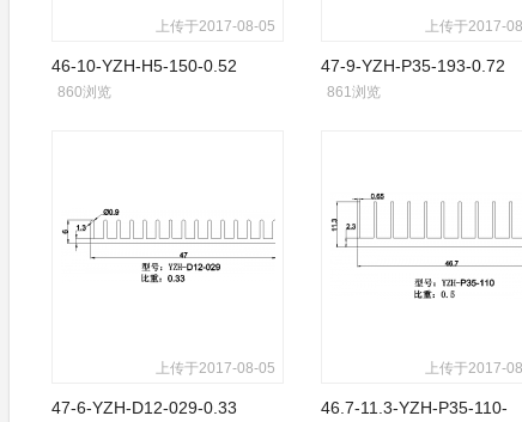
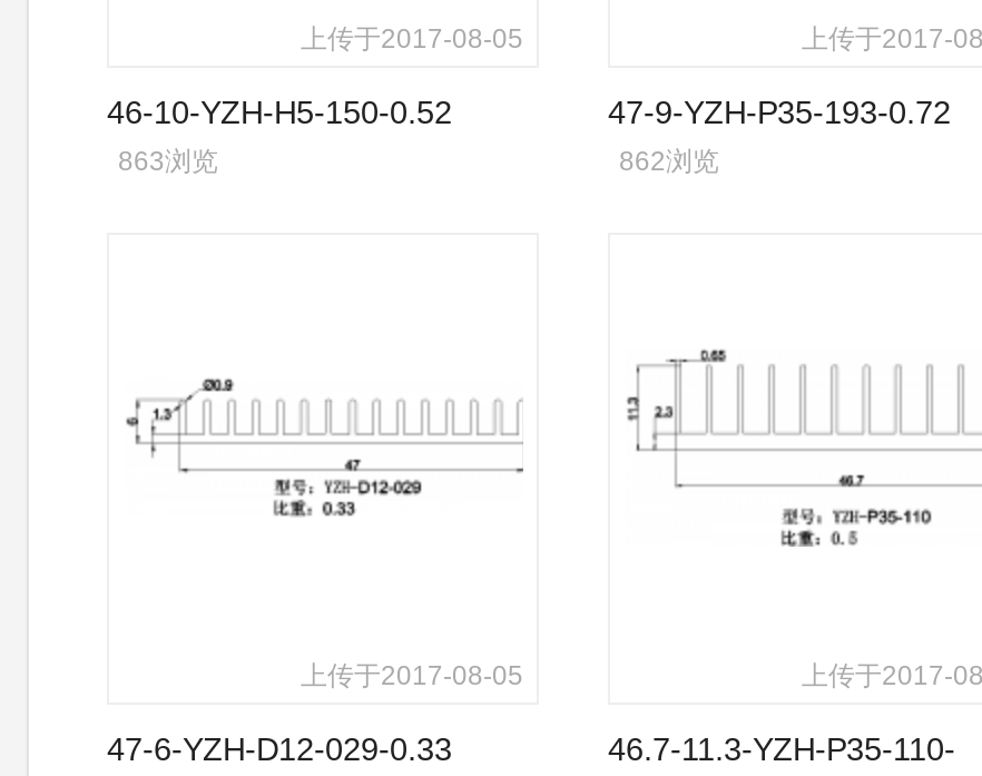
[57,84,111,100] 860浏览 -> [118,146,218,177] 863浏览
[327,84,381,100] 861浏览 -> [619,146,719,177] 862浏览

